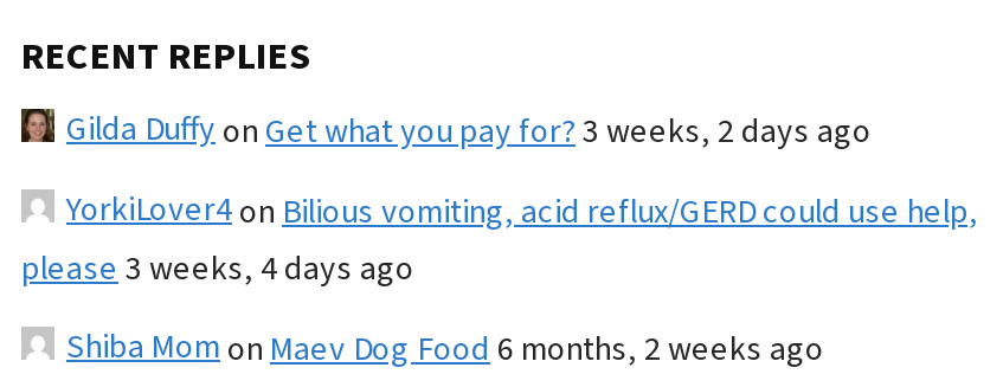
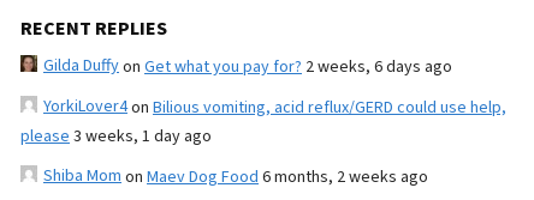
[66,106,872,156] Gilda Duffyon Get what you pay for? 3 weeks, 2 days ago -> [43,54,452,79] Gilda Duffyon Get what you pay for? 2 weeks, 6 days ago
[21,245,414,293] please 3 weeks, 4 days ago -> [20,124,212,148] please 3 weeks, 1 day ago

